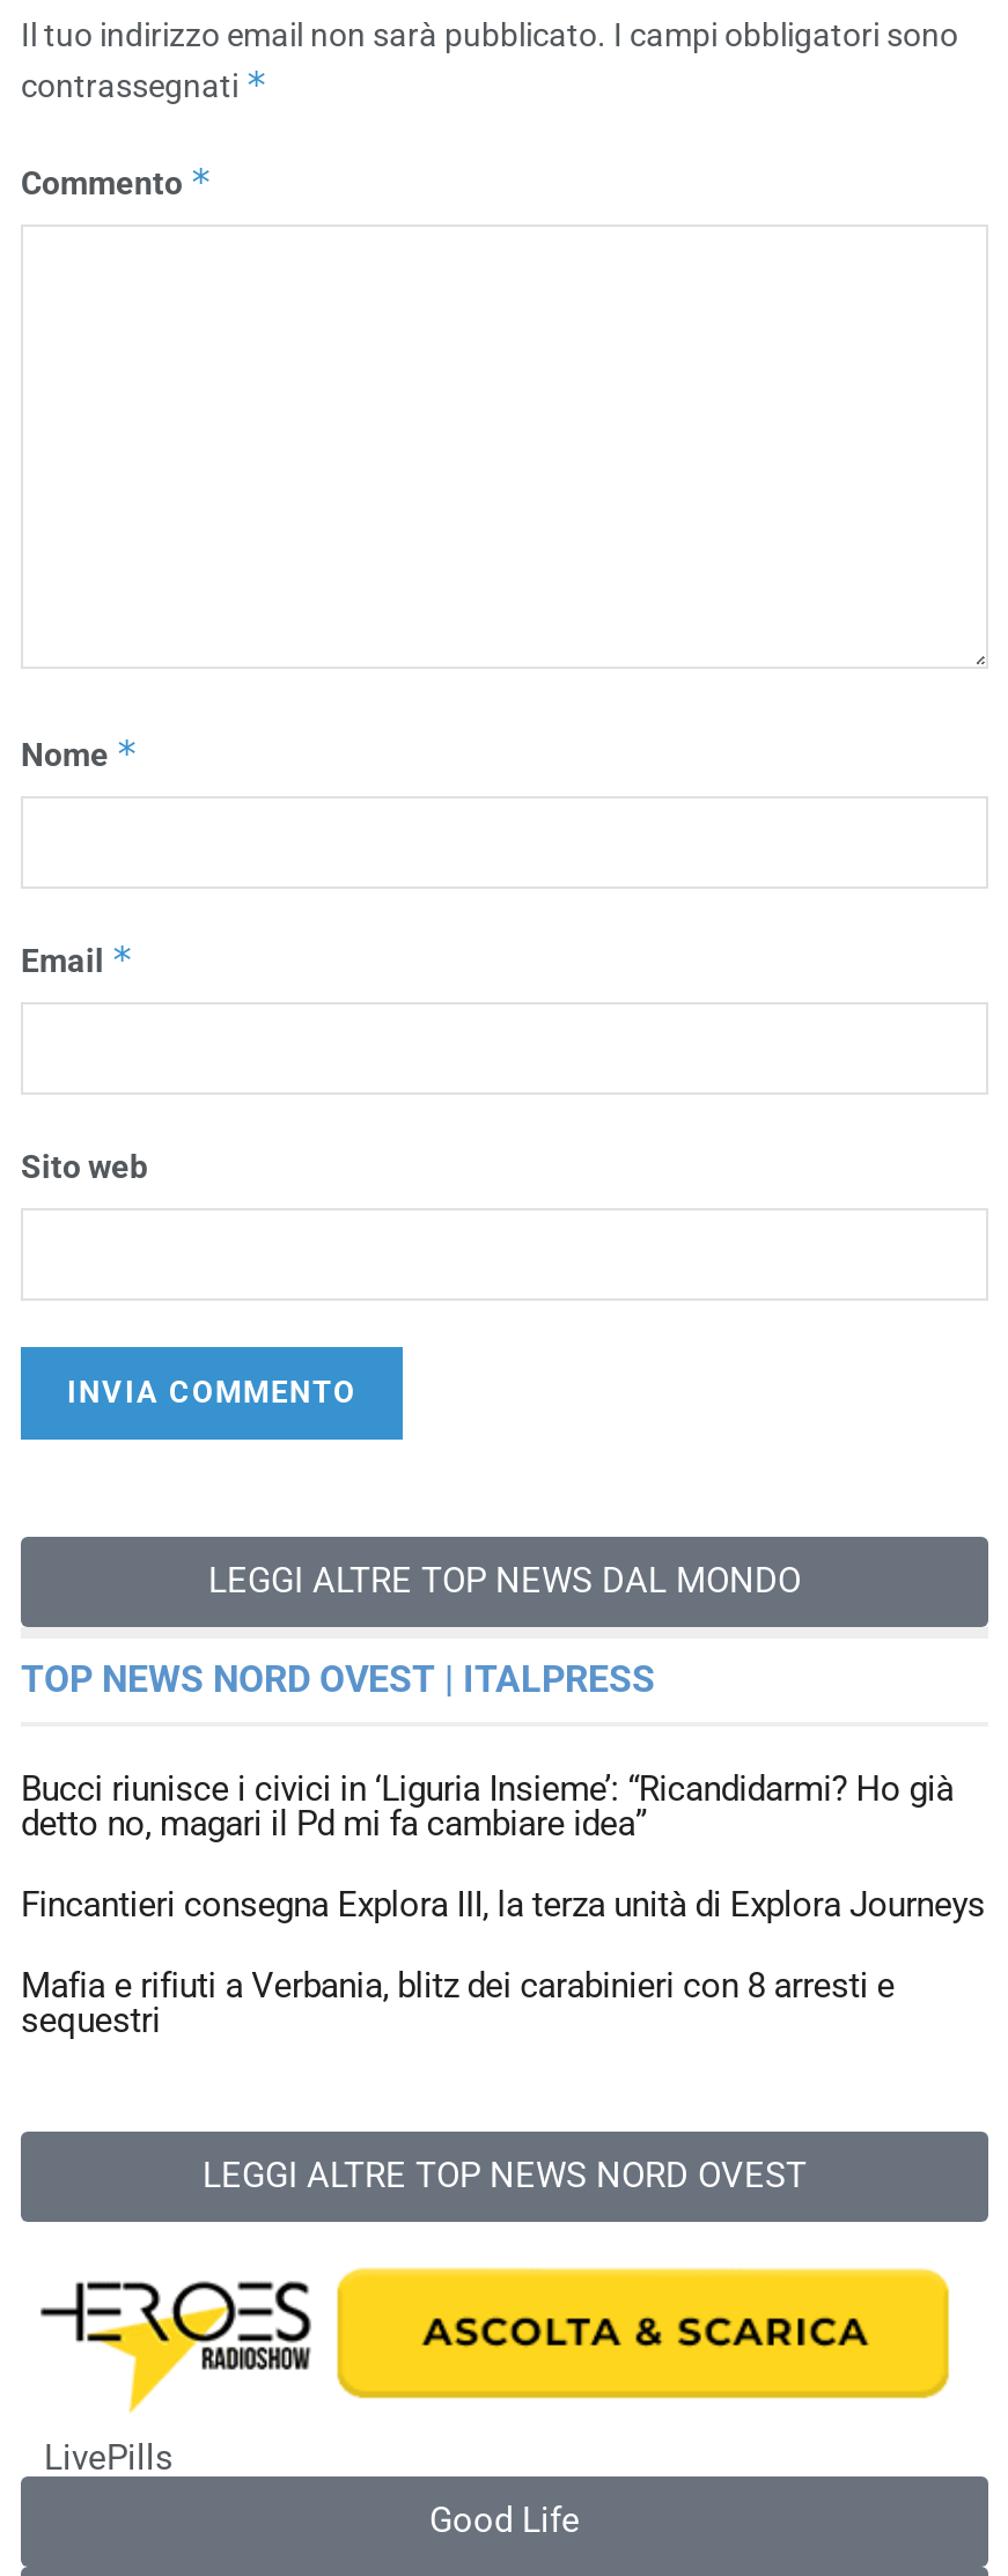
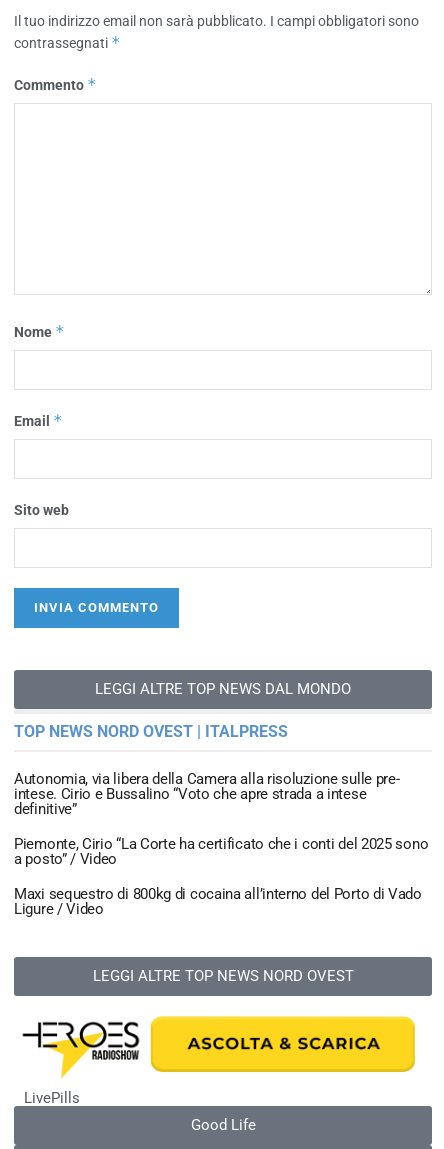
[21,1768,953,1844] Bucci riunisce i civici in ‘Liguria Insieme’: “Ricandidarmi? Ho già | detto no, magari il Pd mi fa cambiare idea” -> [14,770,399,818] Autonomia, via libera della Camera alla risoluzione sulle pre- | intese. Cirio e Bussalino “Voto che apre strada a intese | definitive”
[21,1884,985,1925] Fincantieri consegna Explora III, la terza unità di Explora Journeys -> [14,835,428,868] Piemonte, Cirio “La Corte ha certificato che i conti del 2025 sono | a posto” / Video
[21,1965,895,2041] Mafia e rifiuti a Verbania, blitz dei carabinieri con 8 arresti e | sequestri -> [14,885,422,918] Maxi sequestro di 800kg di cocaina all’interno del Porto di Vado | Ligure / Video

